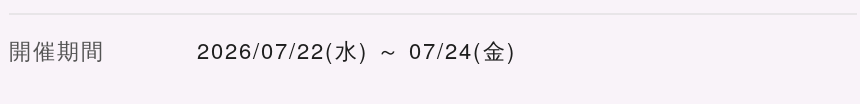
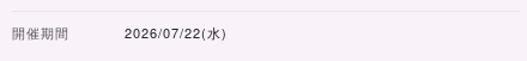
[197,33,517,65] 2026/07/22(水) ～ 07/24(金) -> [125,22,228,42] 2026/07/22(水)

